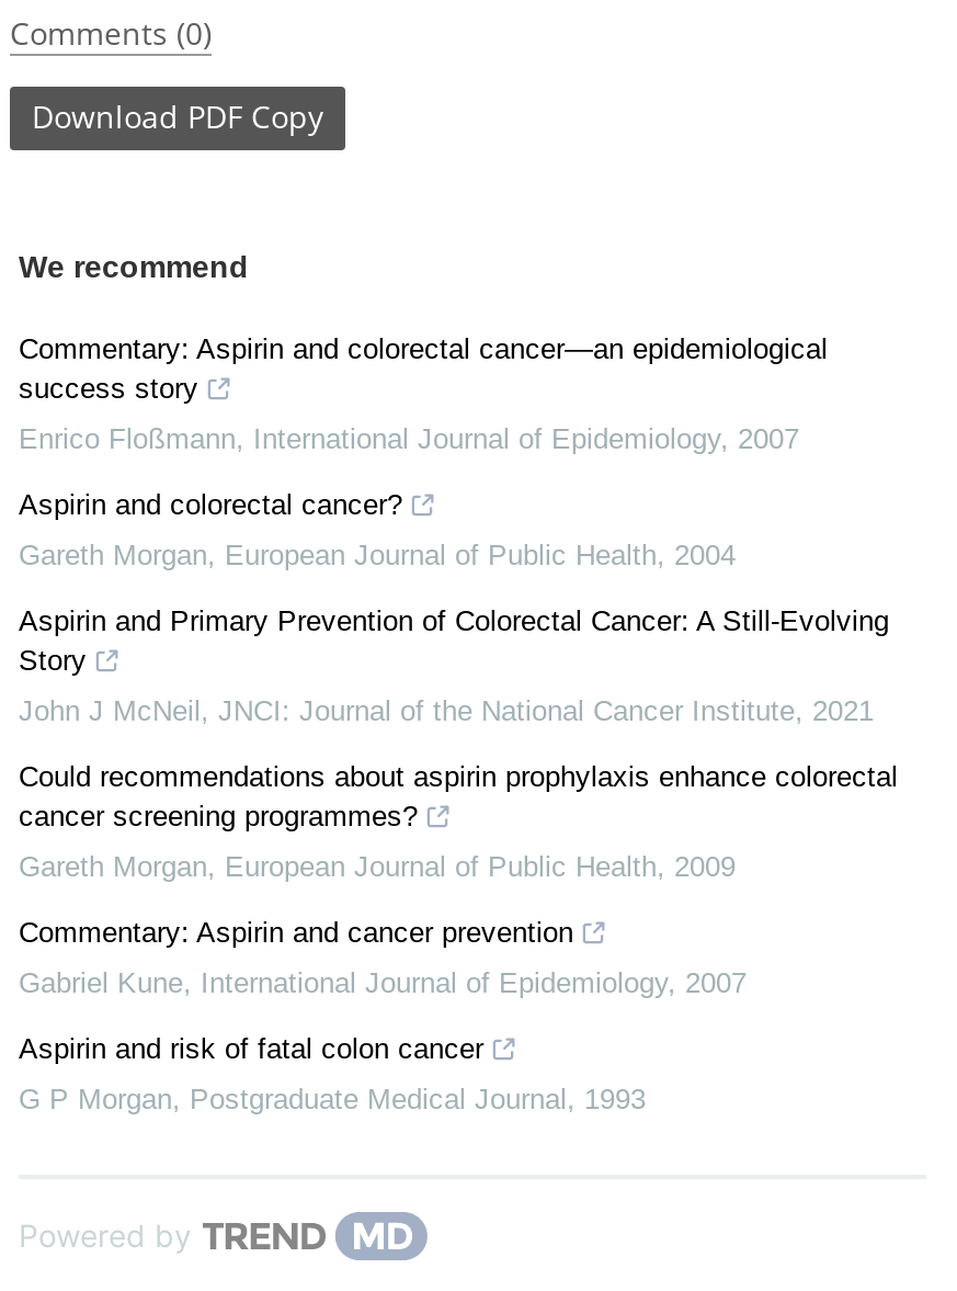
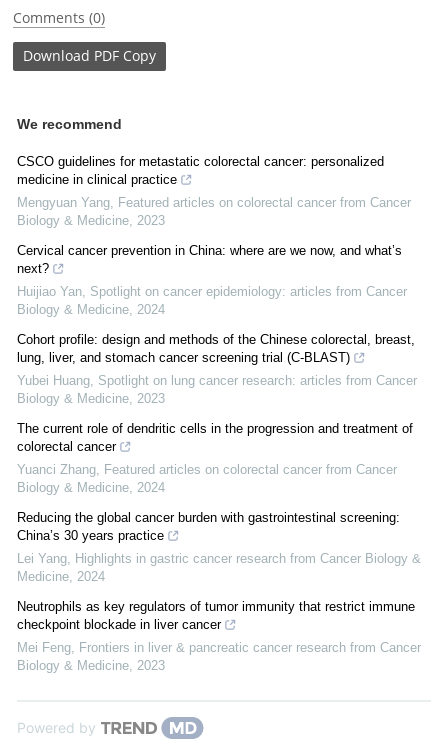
[19,332,828,405] Commentary: Aspirin and colorectal cancer—an epidemiological | success story -> [17,154,384,187] CSCO guidelines for metastatic colorectal cancer: personalized | medicine in clinical practice
[19,422,799,455] Enrico Floßmann, International Journal of Epidemiology, 2007 -> [17,195,411,228] Mengyuan Yang, Featured articles on colorectal cancer from Cancer | Biology & Medicine, 2023
[19,488,402,521] Aspirin and colorectal cancer? -> [17,243,402,276] Cervical cancer prevention in China: where are we now, and what’s | next?
[19,538,736,571] Gareth Morgan, European Journal of Public Health, 2004 -> [17,284,407,317] Huijiao Yan, Spotlight on cancer epidemiology: articles from Cancer | Biology & Medicine, 2024
[19,604,889,677] Aspirin and Primary Prevention of Colorectal Cancer: A Still-Evolving | Story -> [17,332,415,365] Cohort profile: design and methods of the Chinese colorectal, breast, | lung, liver, and stomach cancer screening trial (C-BLAST)
[19,694,874,727] John J McNeil, JNCI: Journal of the National Cancer Institute, 2021 -> [17,373,417,406] Yubei Huang, Spotlight on lung cancer research: articles from Cancer | Biology & Medicine, 2023
[19,760,898,832] Could recommendations about aspirin prophylaxis enhance colorectal | cancer screening programmes? -> [17,421,413,454] The current role of dendritic cells in the progression and treatment of | colorectal cancer
[19,850,736,883] Gareth Morgan, European Journal of Public Health, 2009 -> [17,462,397,495] Yuanci Zhang, Featured articles on colorectal cancer from Cancer | Biology & Medicine, 2024
[19,916,573,949] Commentary: Aspirin and cancer prevention -> [17,510,400,543] Reducing the global cancer burden with gastrointestinal screening: | China’s 30 years practice
[19,966,747,999] Gabriel Kune, International Journal of Epidemiology, 2007 -> [17,551,421,584] Lei Yang, Highlights in gastric cancer research from Cancer Biology & | Medicine, 2024
[19,1032,483,1065] Aspirin and risk of fatal colon cancer -> [17,599,415,632] Neutrophils as key regulators of tumor immunity that restrict immune | checkpoint blockade in liver cancer
[19,1082,646,1115] G P Morgan, Postgraduate Medical Journal, 1993 -> [17,640,421,673] Mei Feng, Frontiers in liver & pancreatic cancer research from Cancer | Biology & Medicine, 2023

